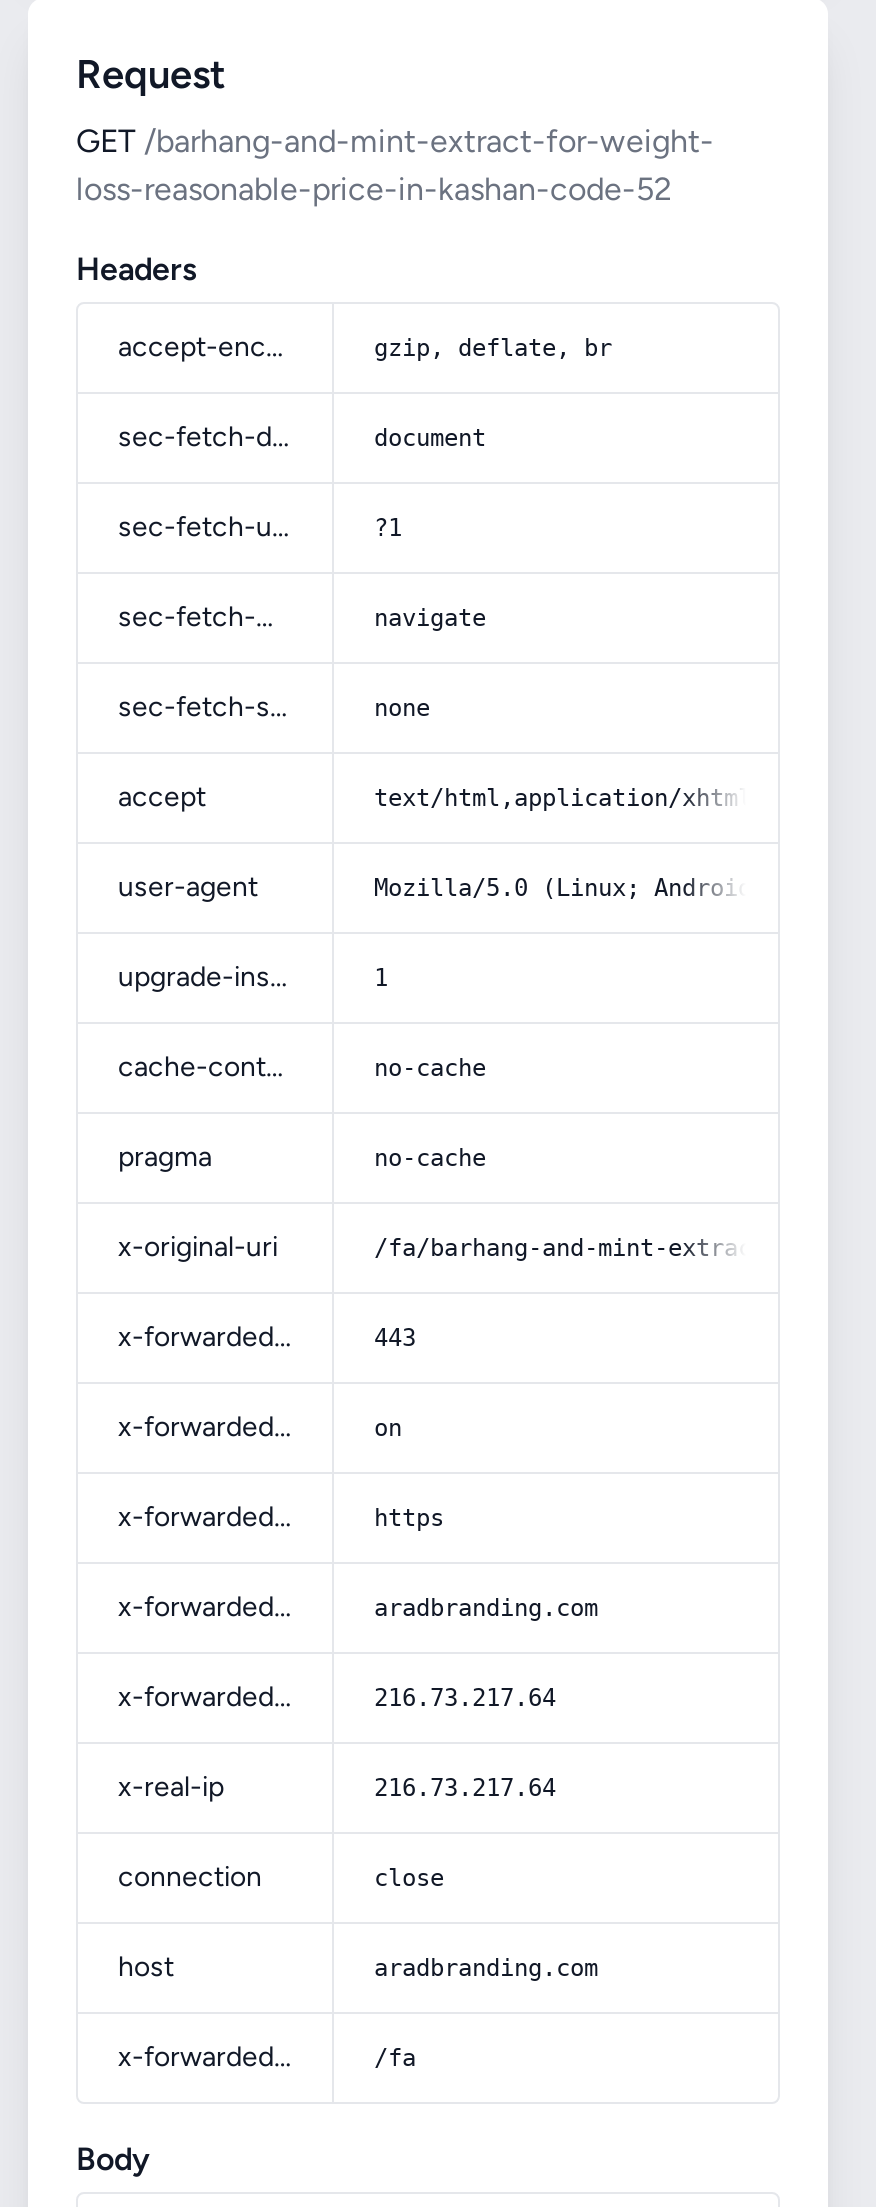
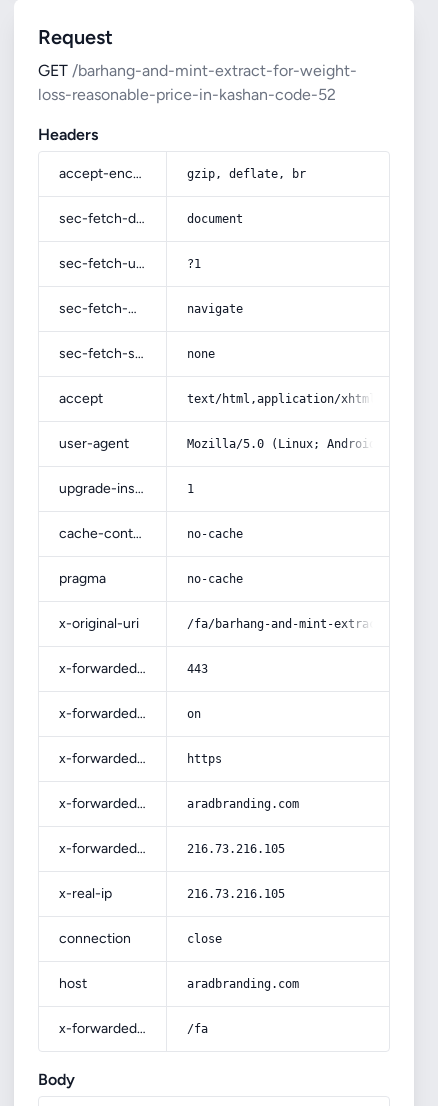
[374,1684,556,1712] 216.73.217.64 -> [187,842,285,856] 216.73.216.105
[374,1774,556,1802] 216.73.217.64 -> [187,887,285,901] 216.73.216.105

